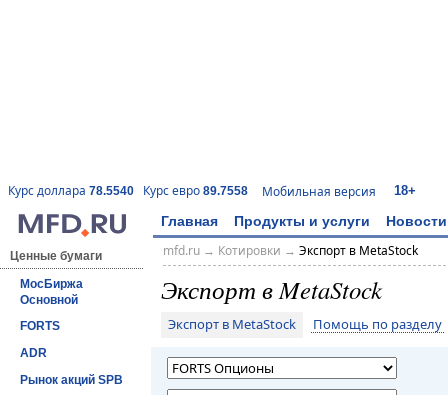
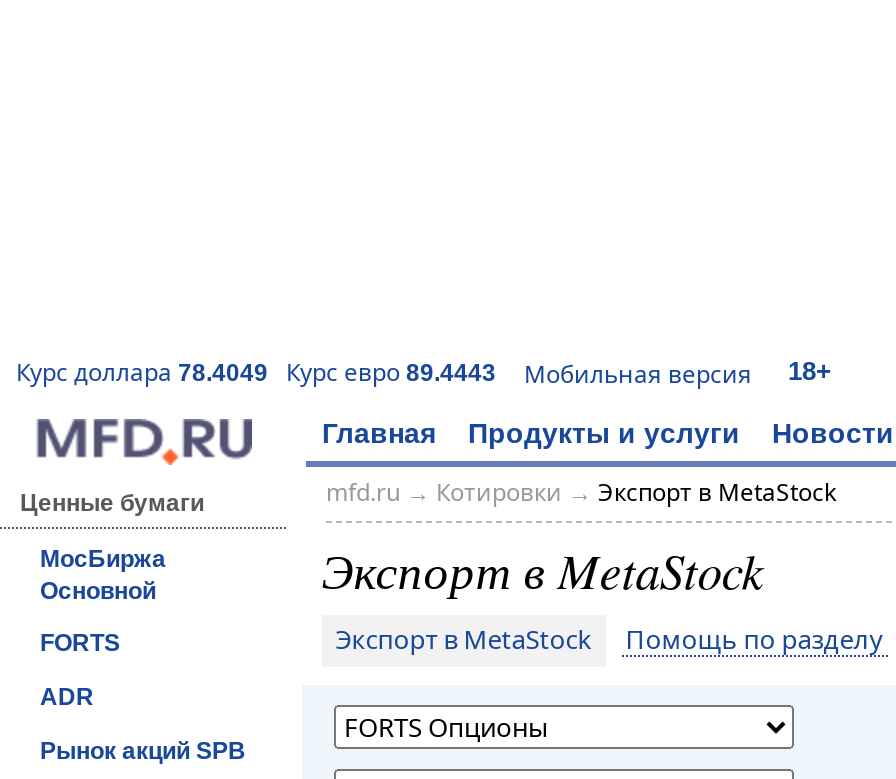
[8,182,248,199] Курс доллара 78.5540 Курс евро 89.7558 -> [16,356,496,390] Курс доллара 78.4049 Курс евро 89.4443

